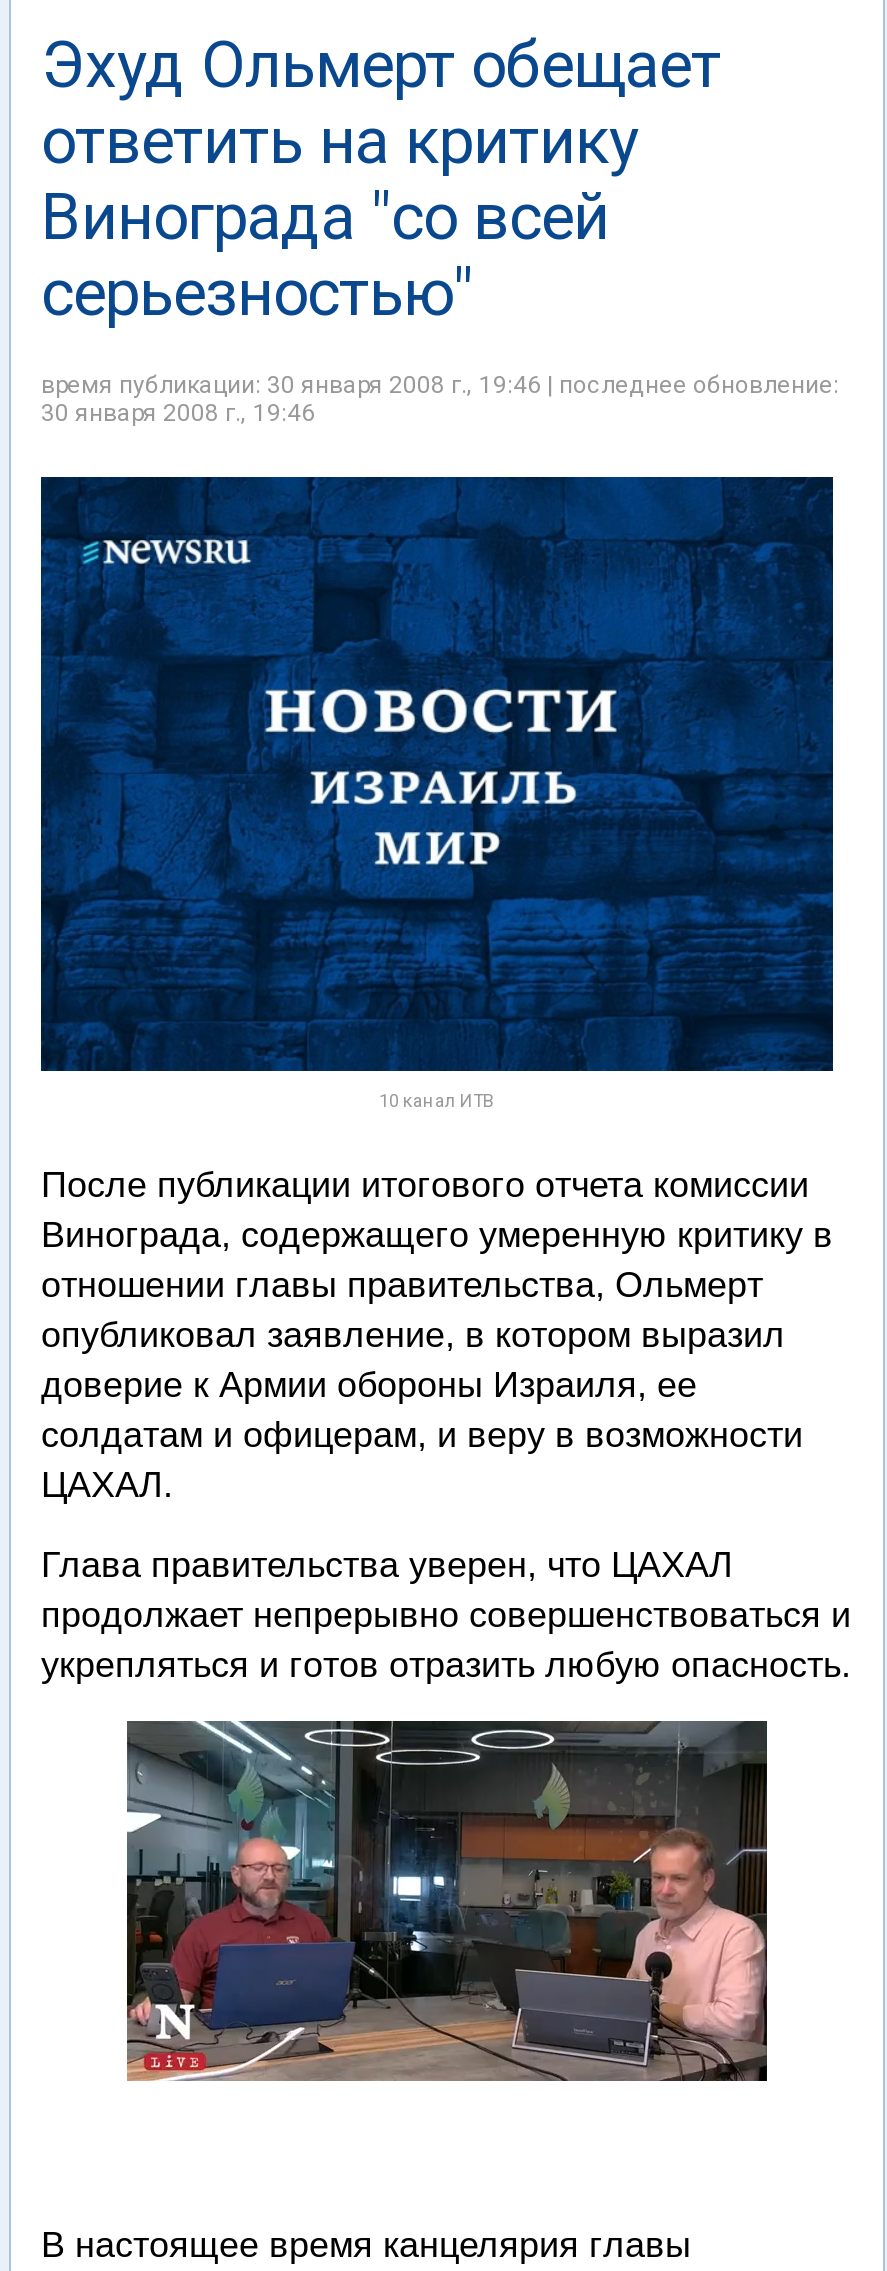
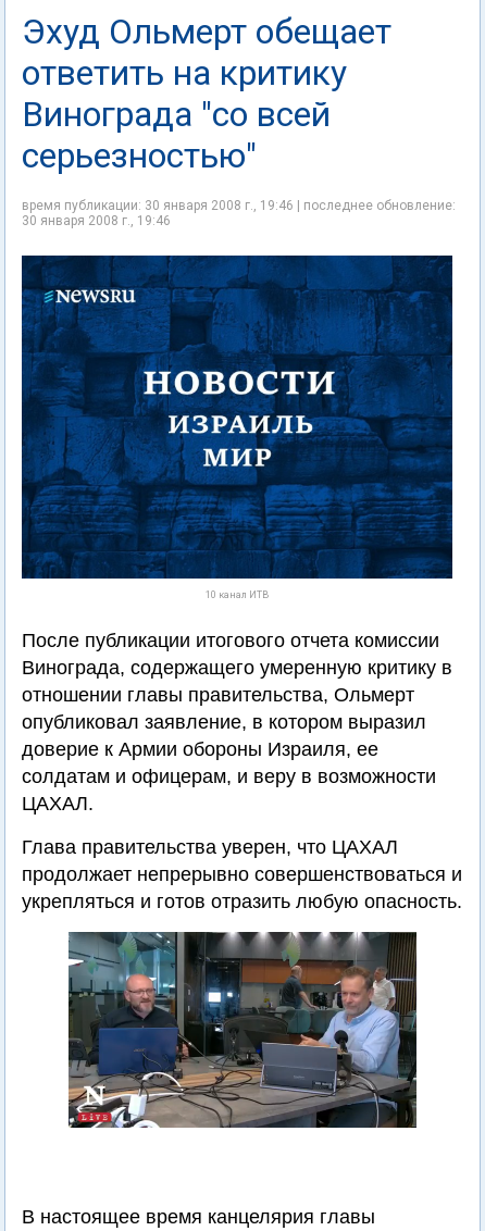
[125,1719,767,2083] [image] -> [67,932,416,1129] [image]

